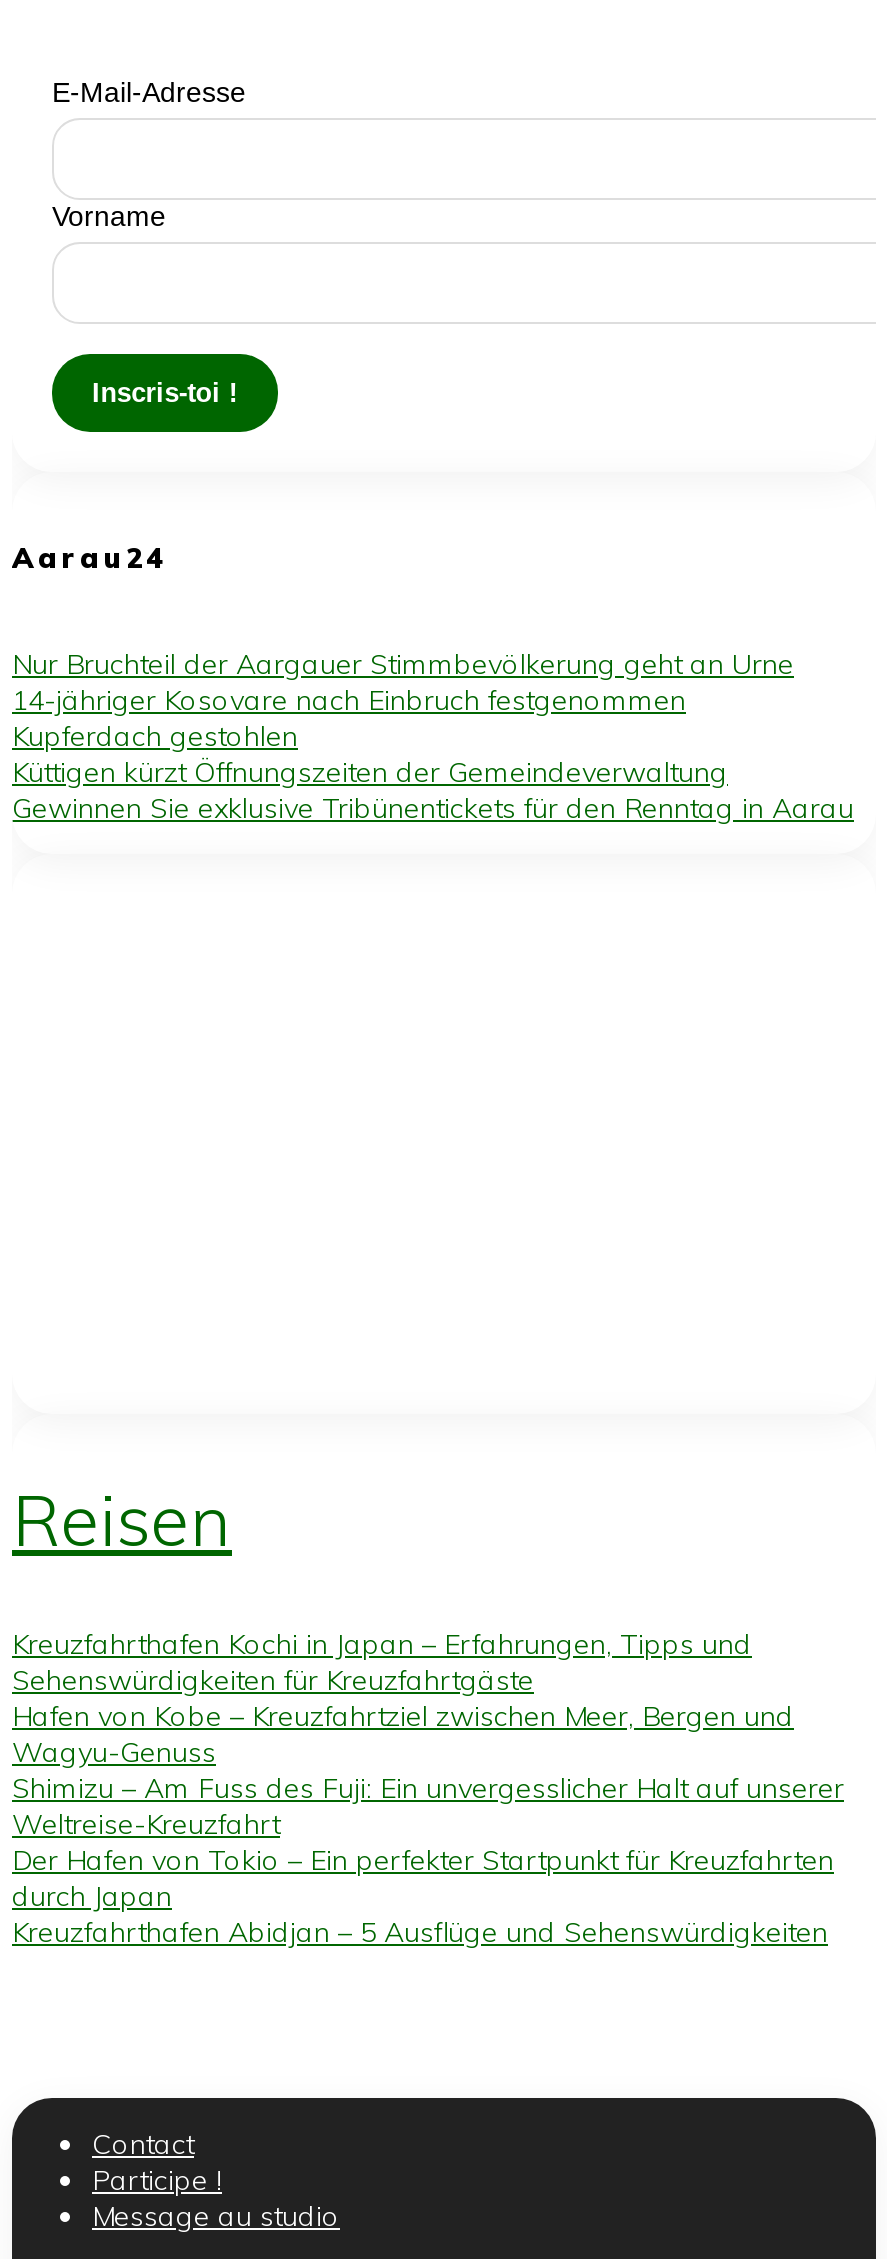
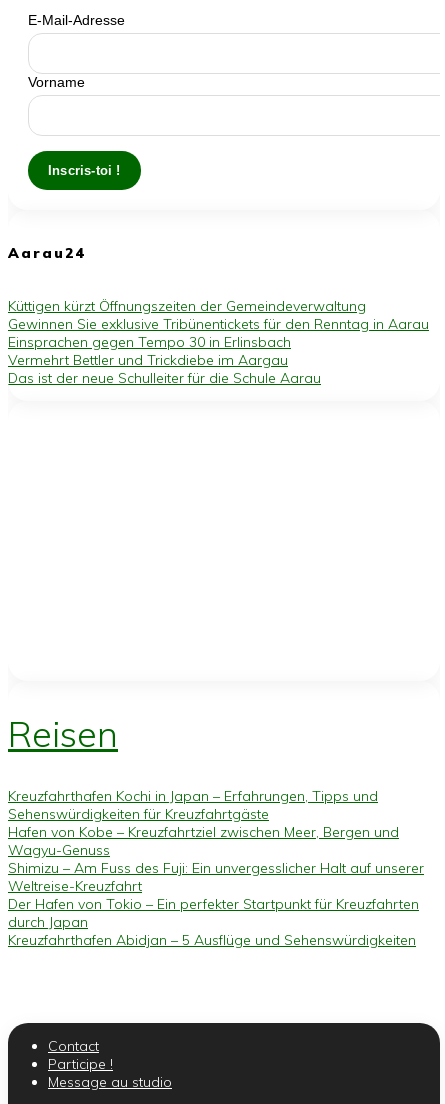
[12,645,794,753] Nur Bruchteil der Aargauer Stimmbevölkerung geht an Urne | 14-jähriger Kosovare nach Einbruch festgenommen | Kupferdach gestohlen -> none
moved [12,753,854,825] -> [8,297,429,333]: Küttigen kürzt Öffnungszeiten der Gemeindeverwaltung | Gewinnen Sie exklusive Tribünentickets für den Renntag in Aarau
none -> [8,333,321,387] Einsprachen gegen Tempo 30 in Erlinsbach | Vermehrt Bettler und Trickdiebe im Aargau | Das ist der neue Schulleiter für die Schule Aarau

